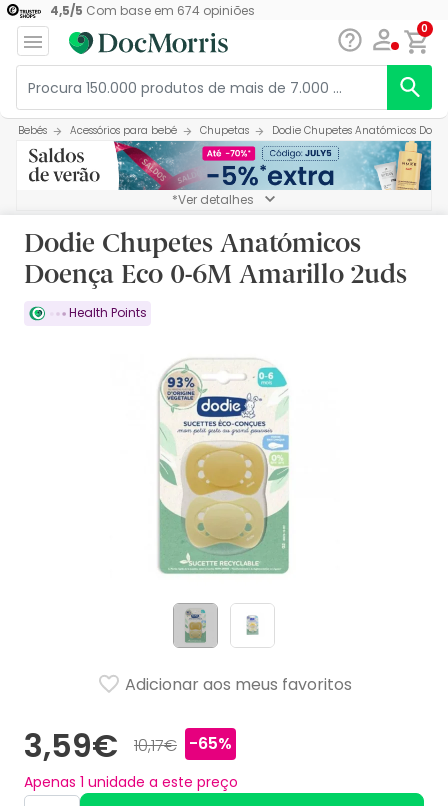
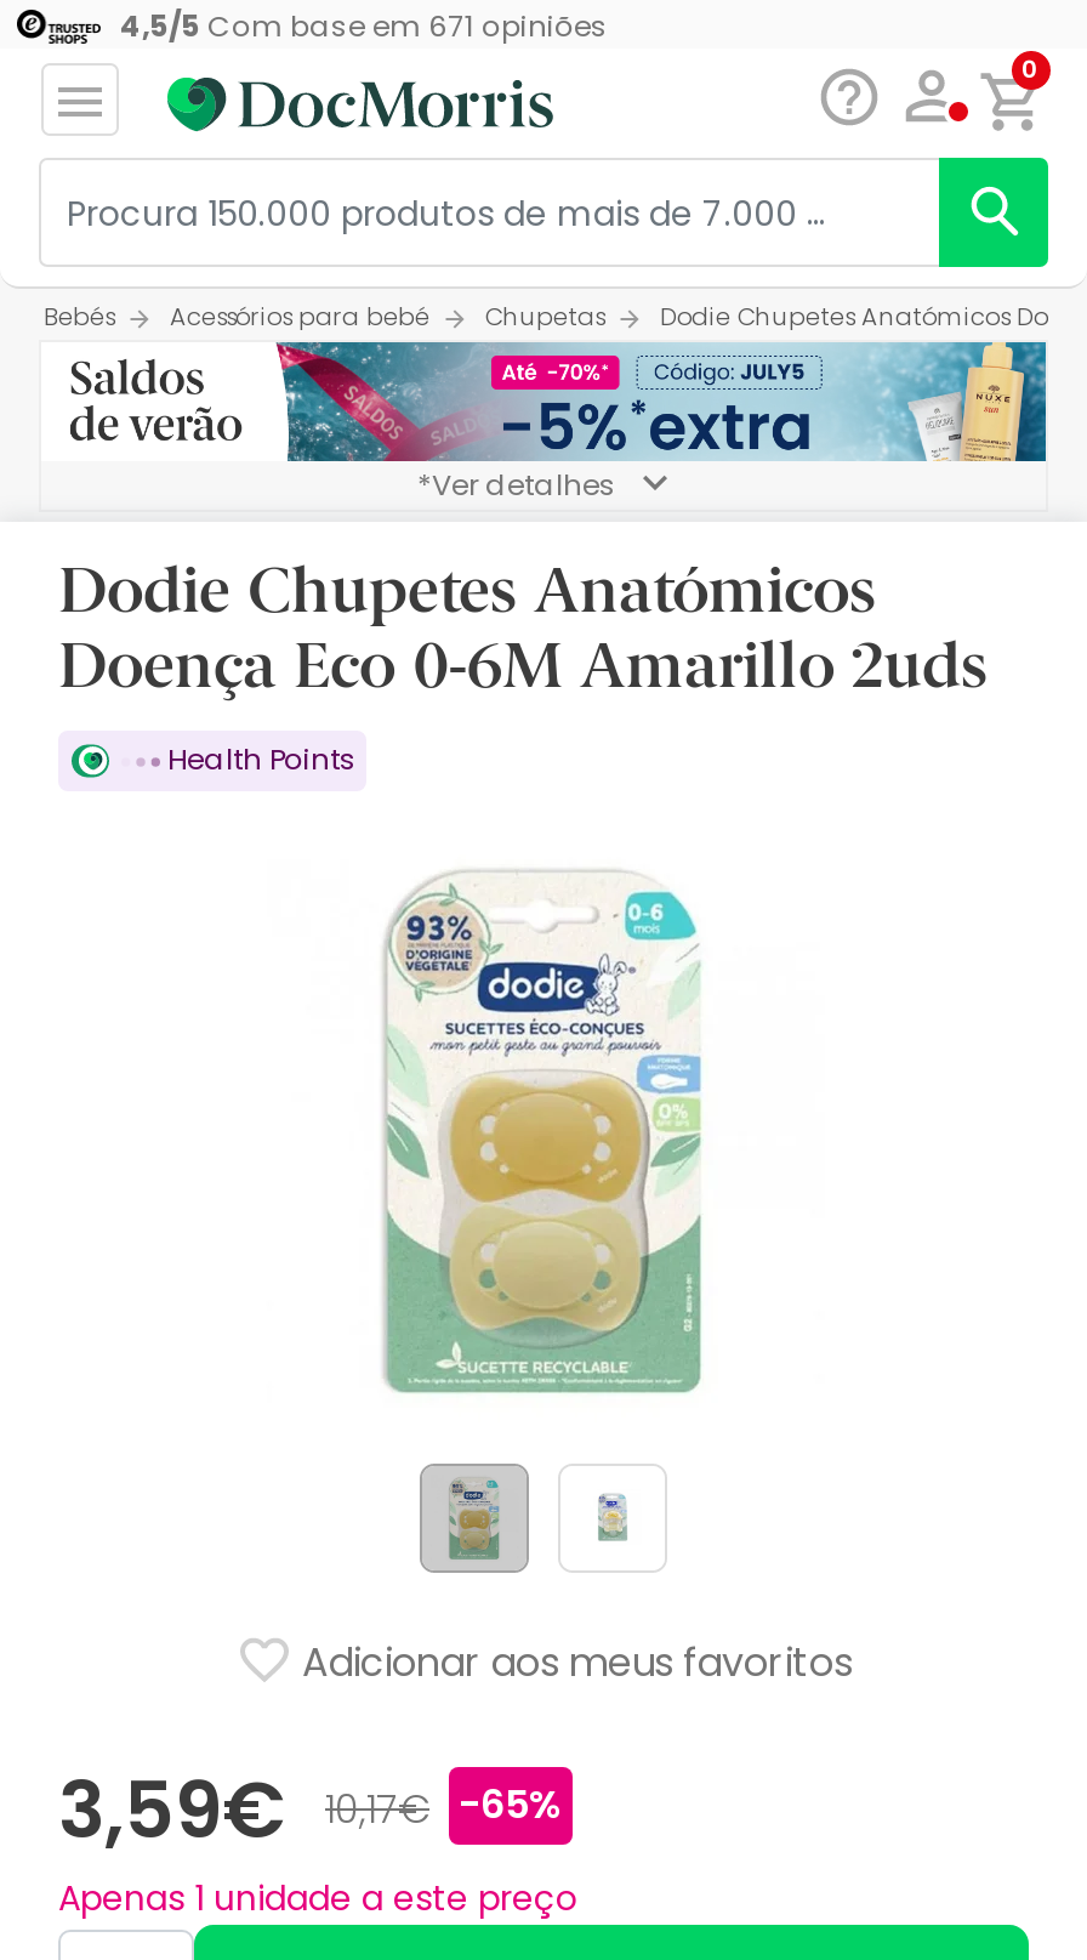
[50,2,255,19] 4,5/5 Com base em 674 opiniões -> [120,5,608,47] 4,5/5 Com base em 671 opiniões

